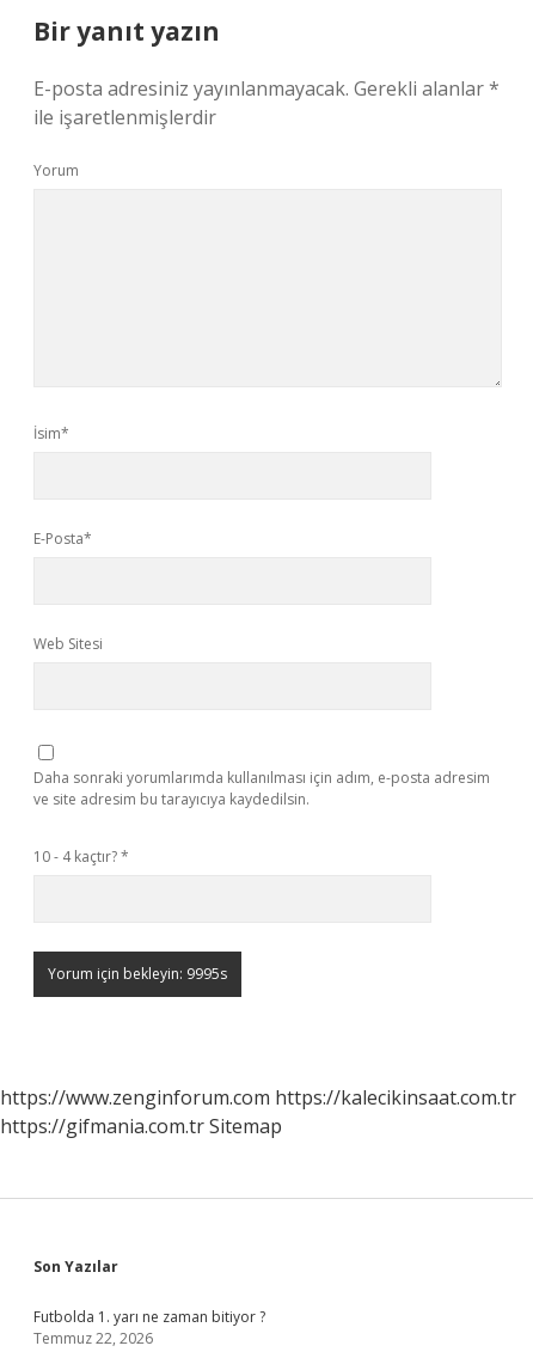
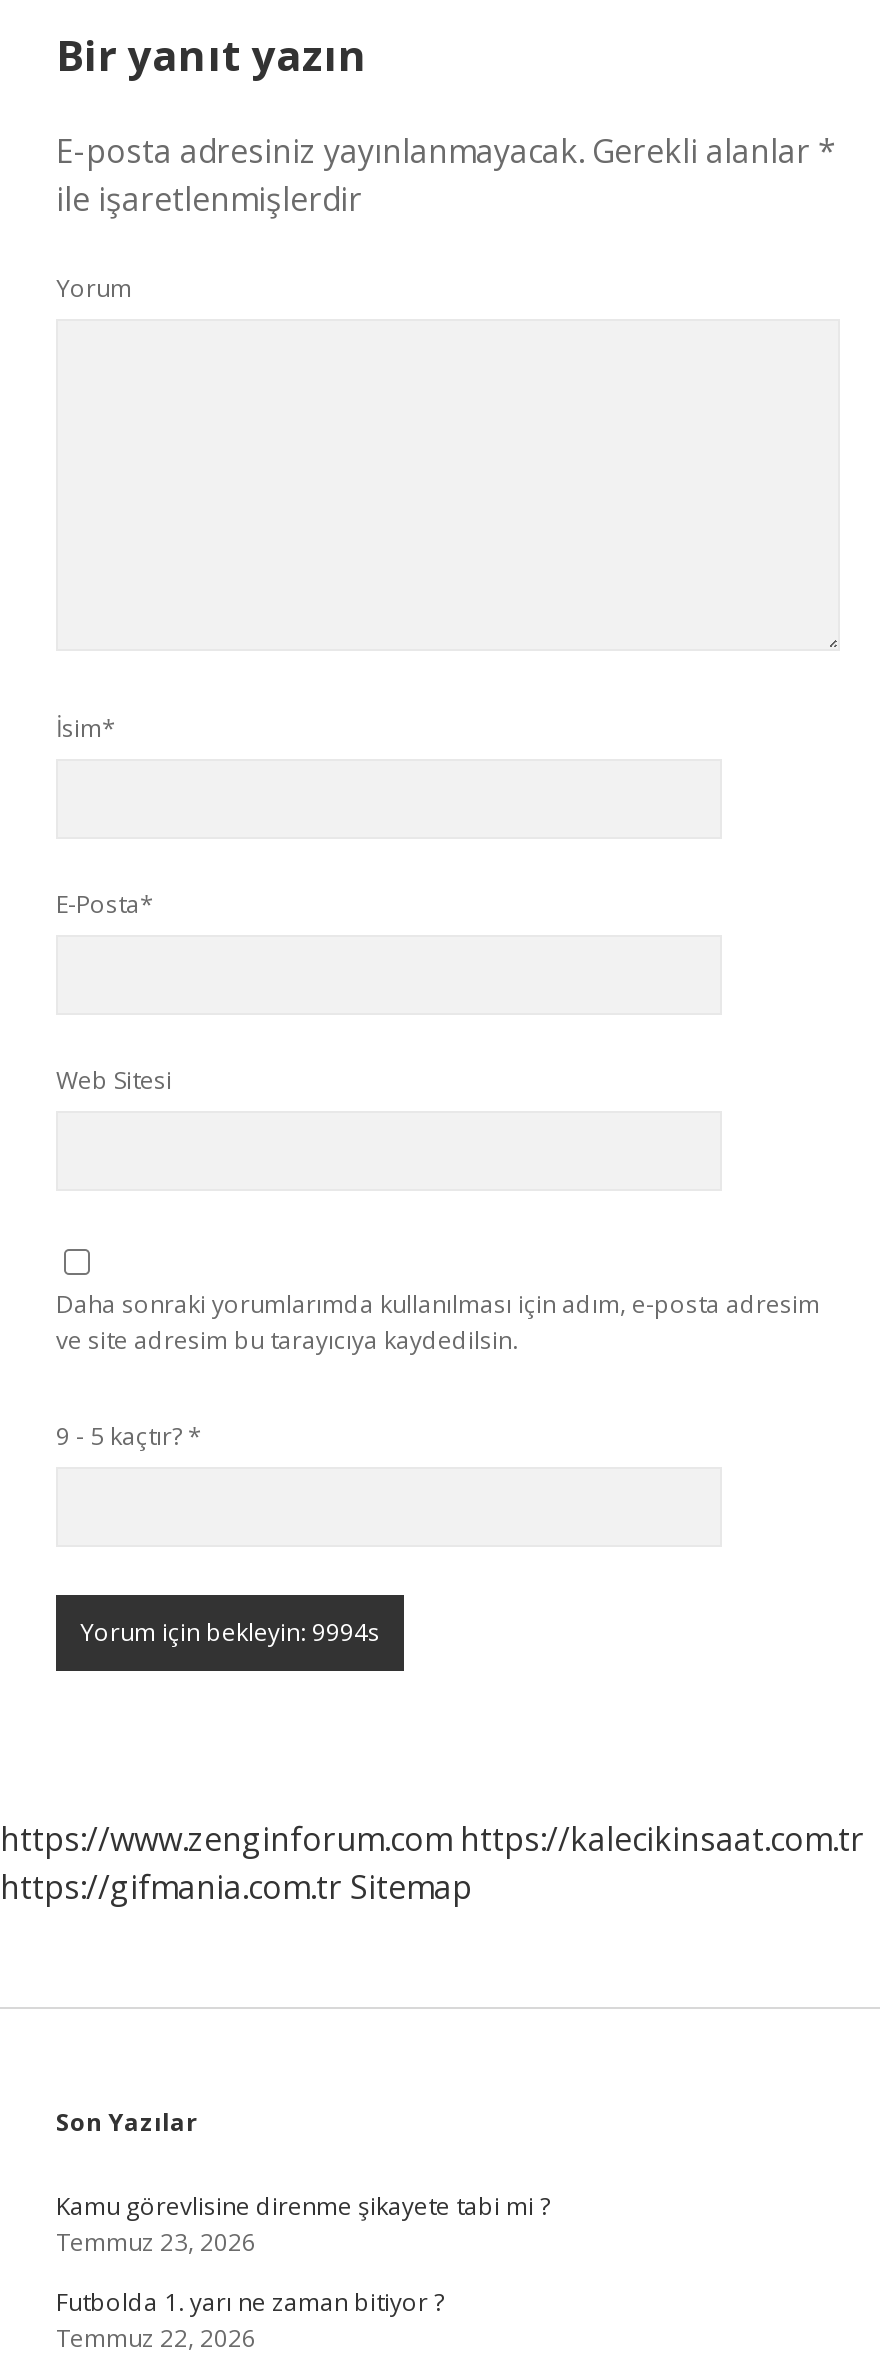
[33,846,129,867] 10 - 4 kaçtır? * -> [56,1419,202,1453] 9 - 5 kaçtır? *
none -> [56,2189,550,2259] Kamu görevlisine direnme şikayete tabi mi ? | Temmuz 23, 2026

